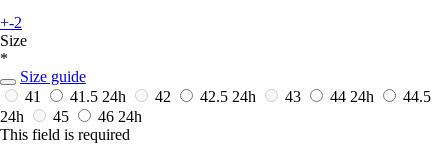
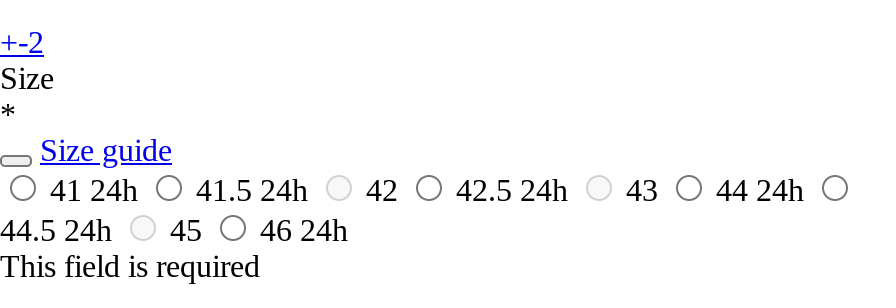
[25,88,45,105] 41 -> [50,173,138,207] 41 24h

